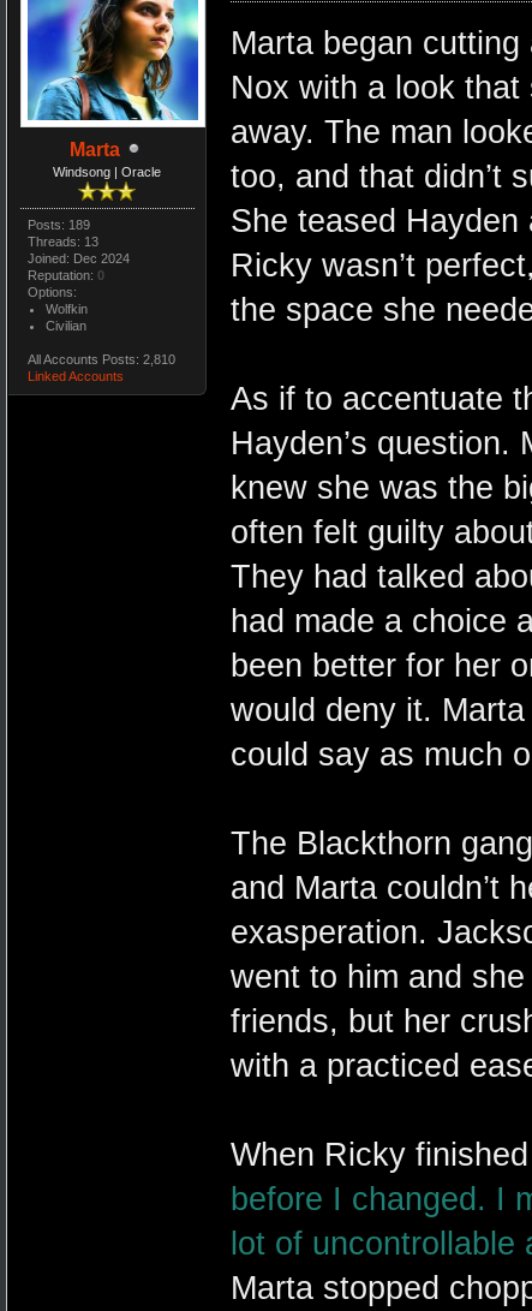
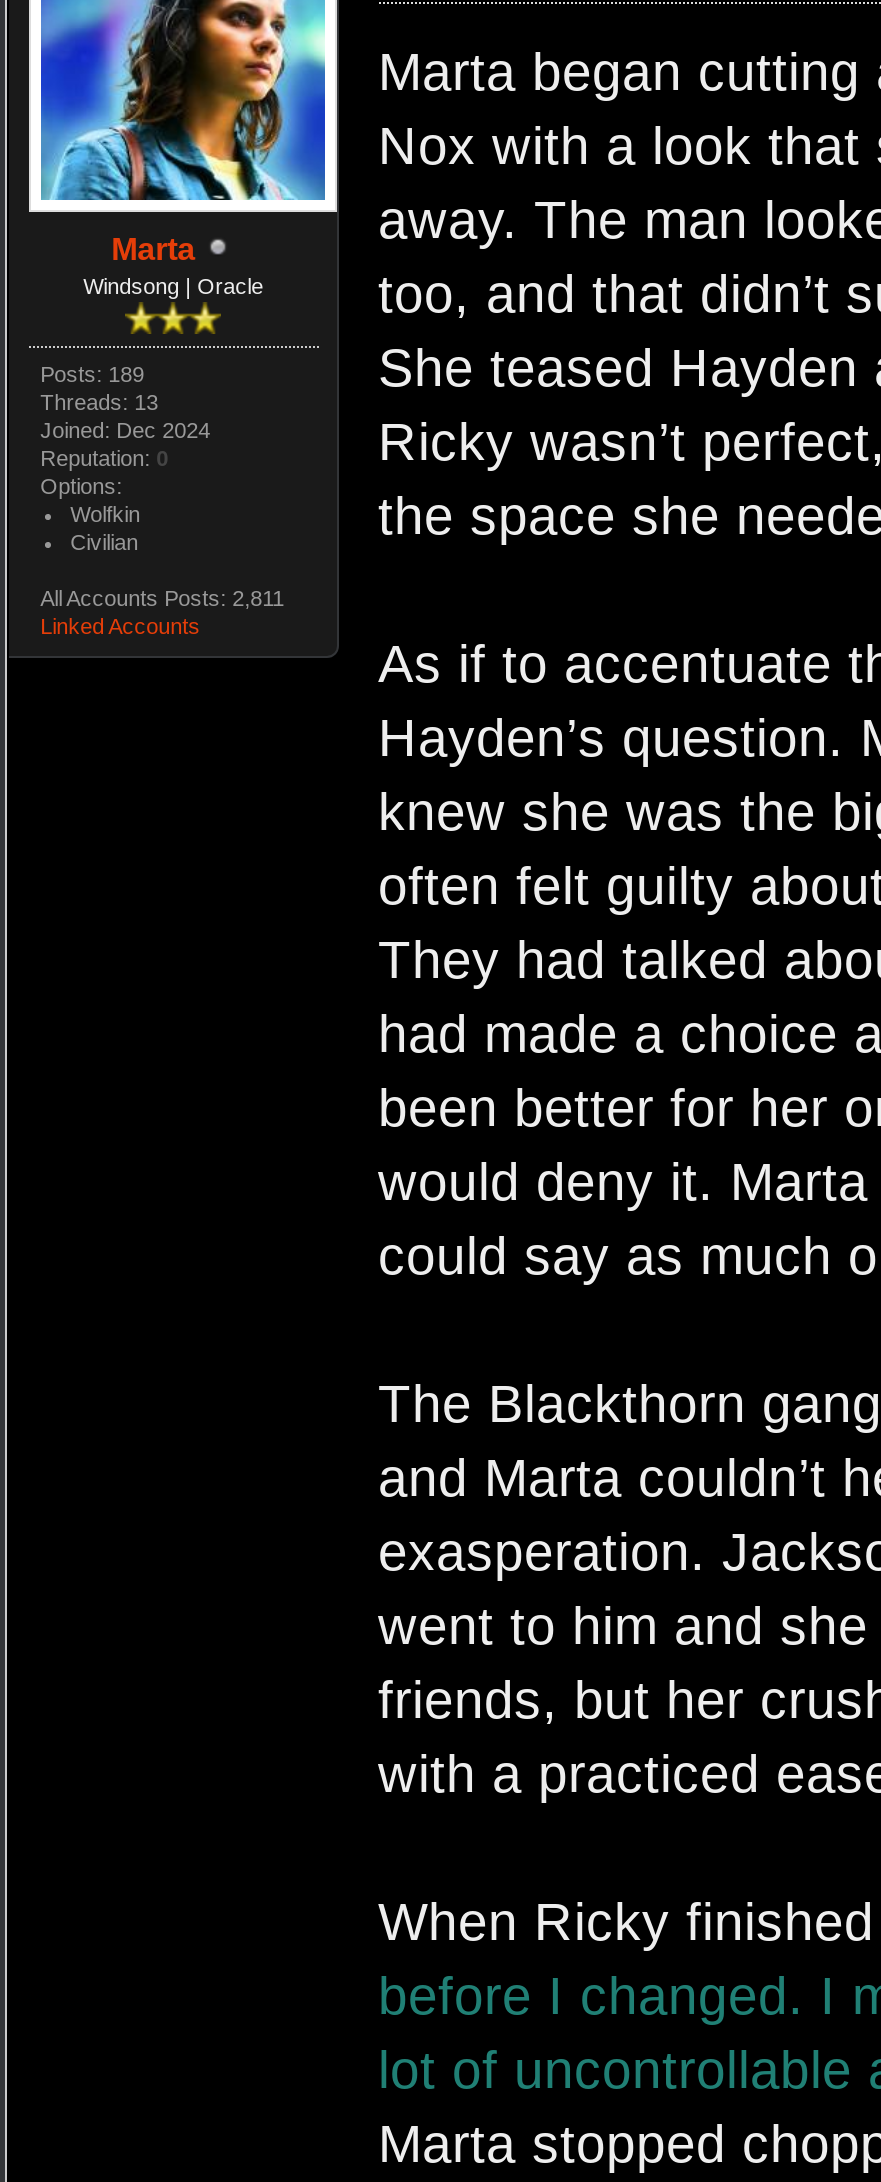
[27,352,175,366] All Accounts Posts: 2,810 -> [40,585,284,609] All Accounts Posts: 2,811

